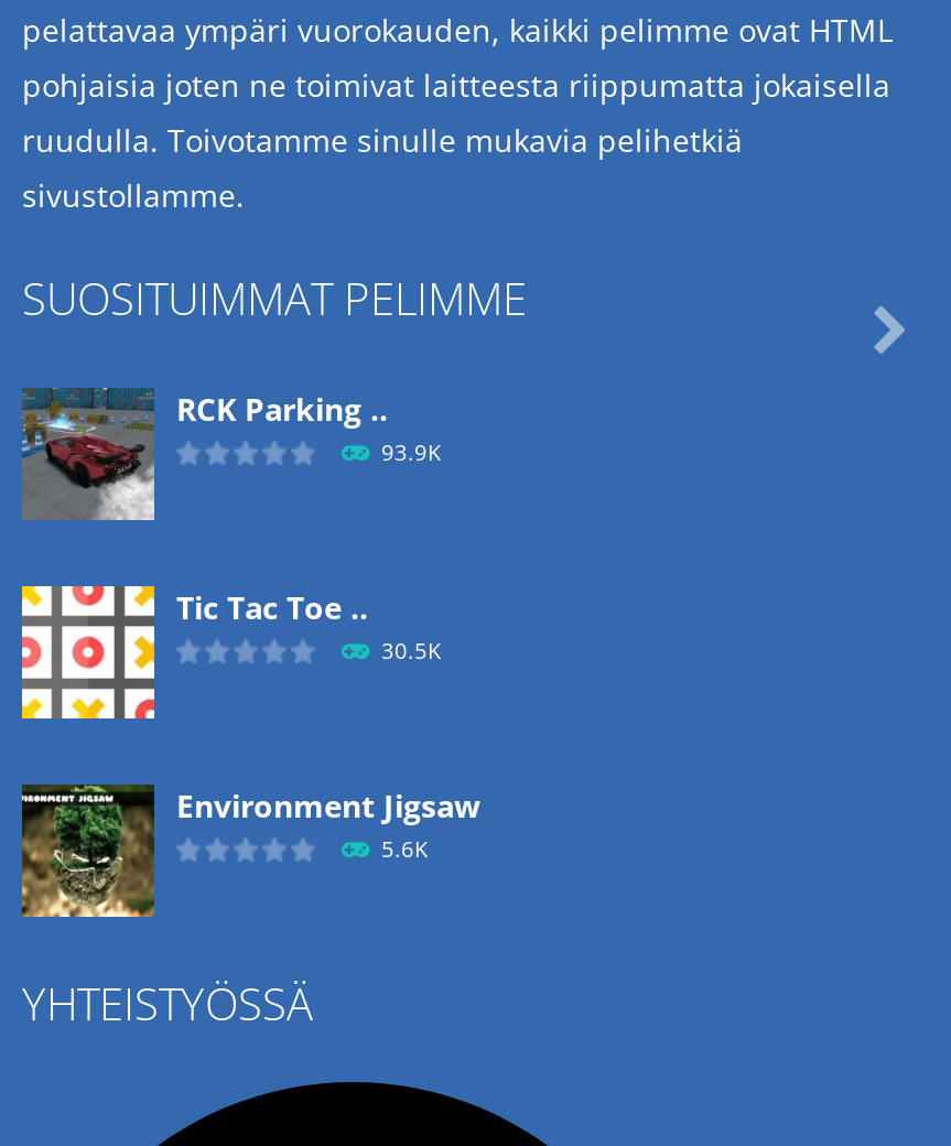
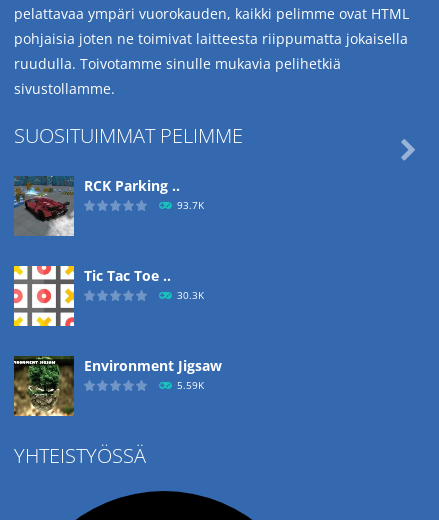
[381,436,441,467] 93.9K -> [177,198,204,212] 93.7K
[381,635,441,666] 30.5K -> [177,288,204,302] 30.3K
[381,833,428,864] 5.6K -> [177,378,204,392] 5.59K

